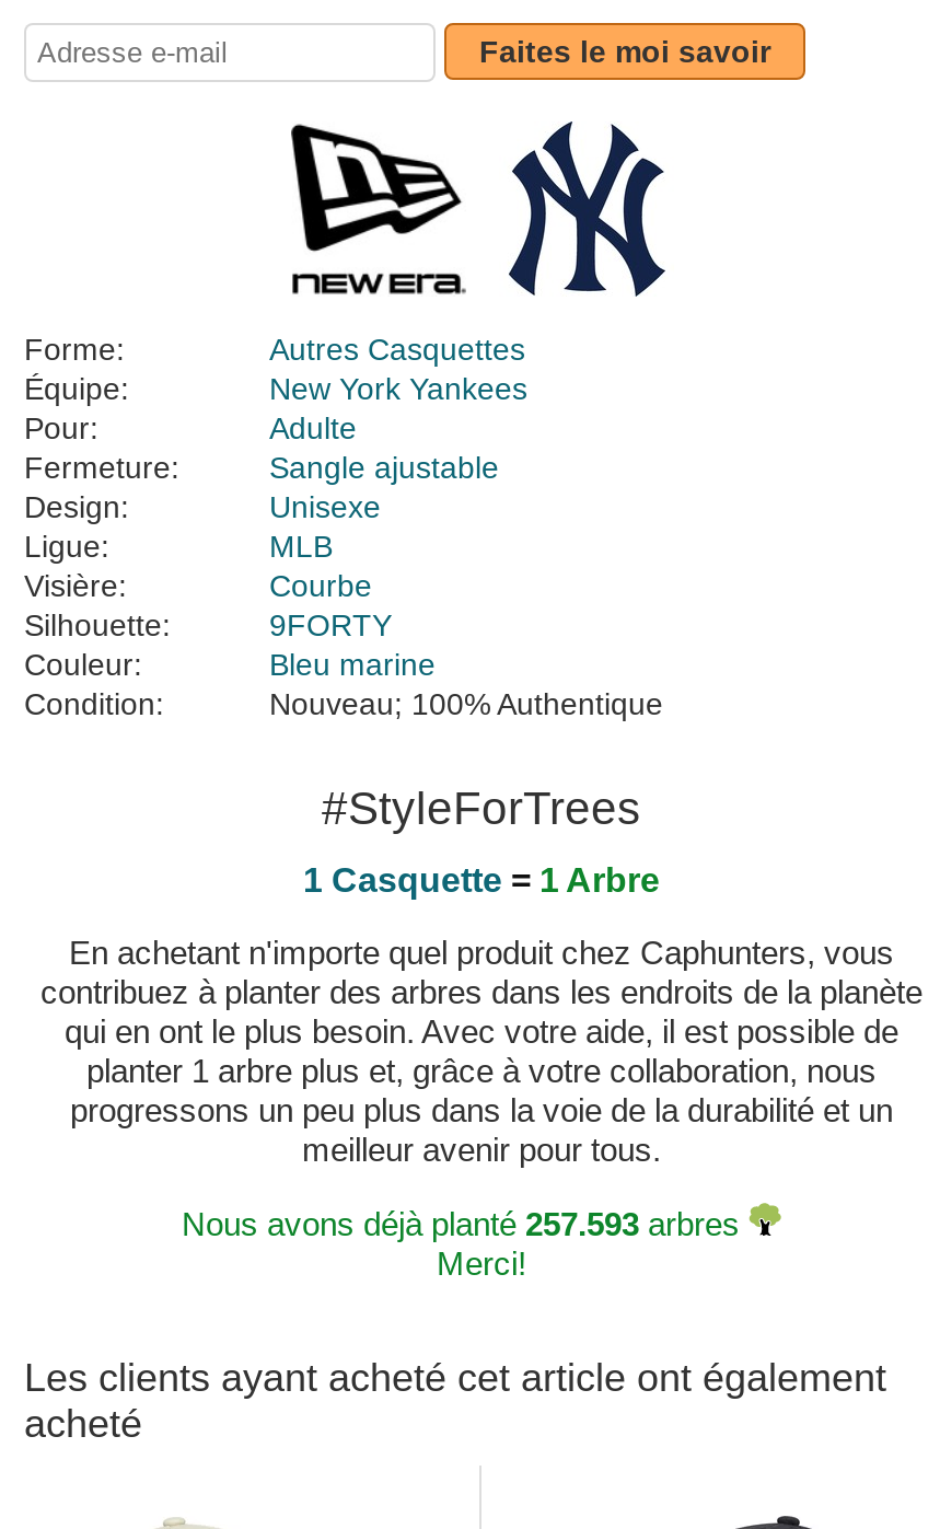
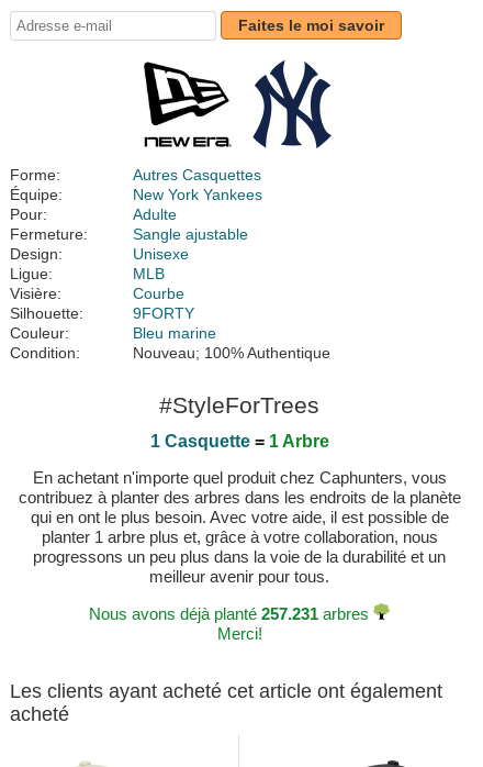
[182,1206,748,1243] Nous avons déjà planté 257.593 arbres -> [89,605,373,623] Nous avons déjà planté 257.231 arbres

